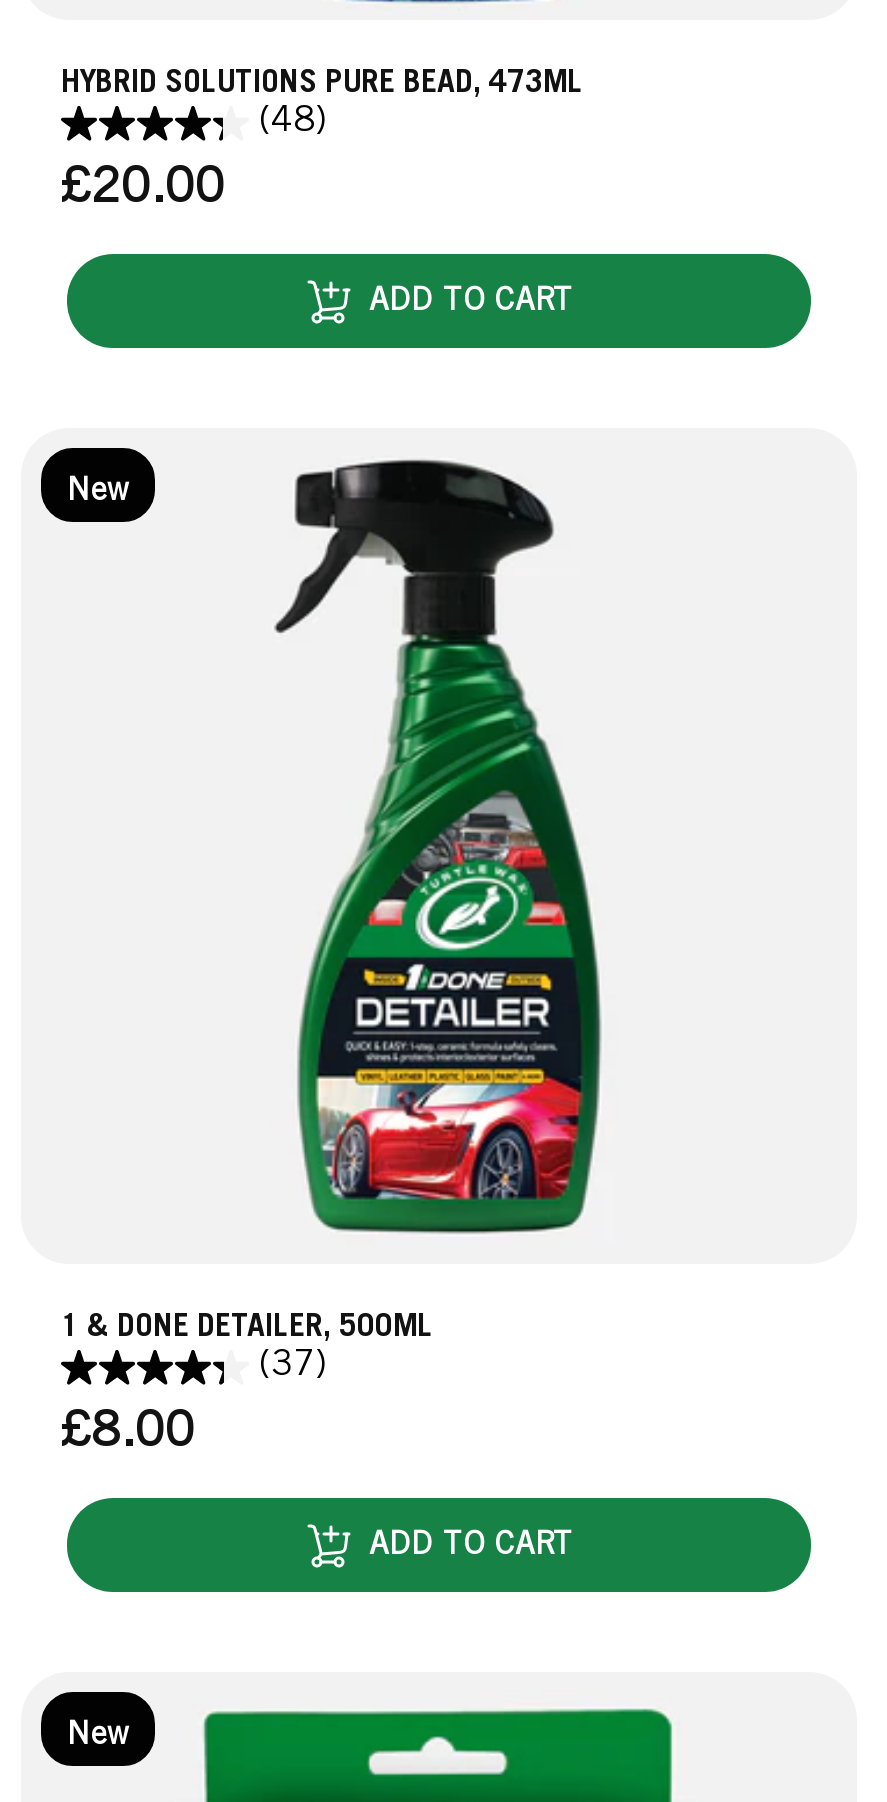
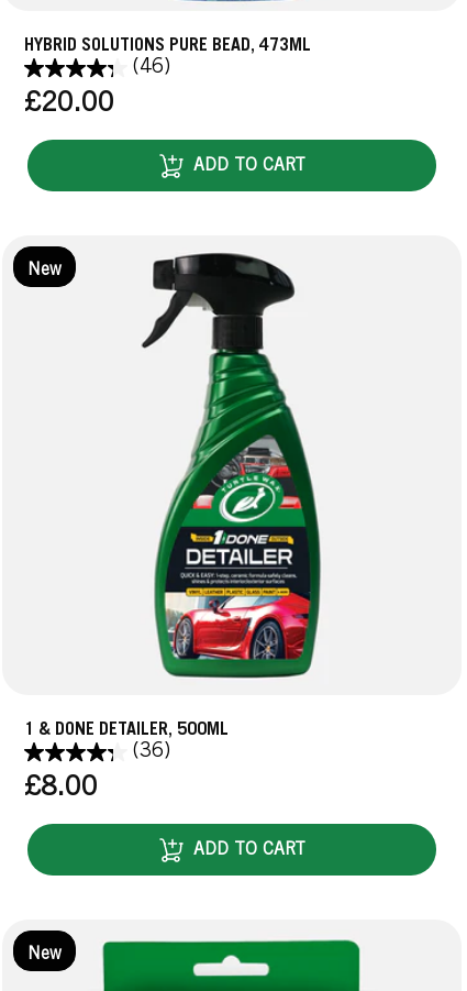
[259,106,327,142] (48) -> [133,58,170,78] (46)
[259,1350,327,1386] (37) -> [133,742,170,762] (36)

